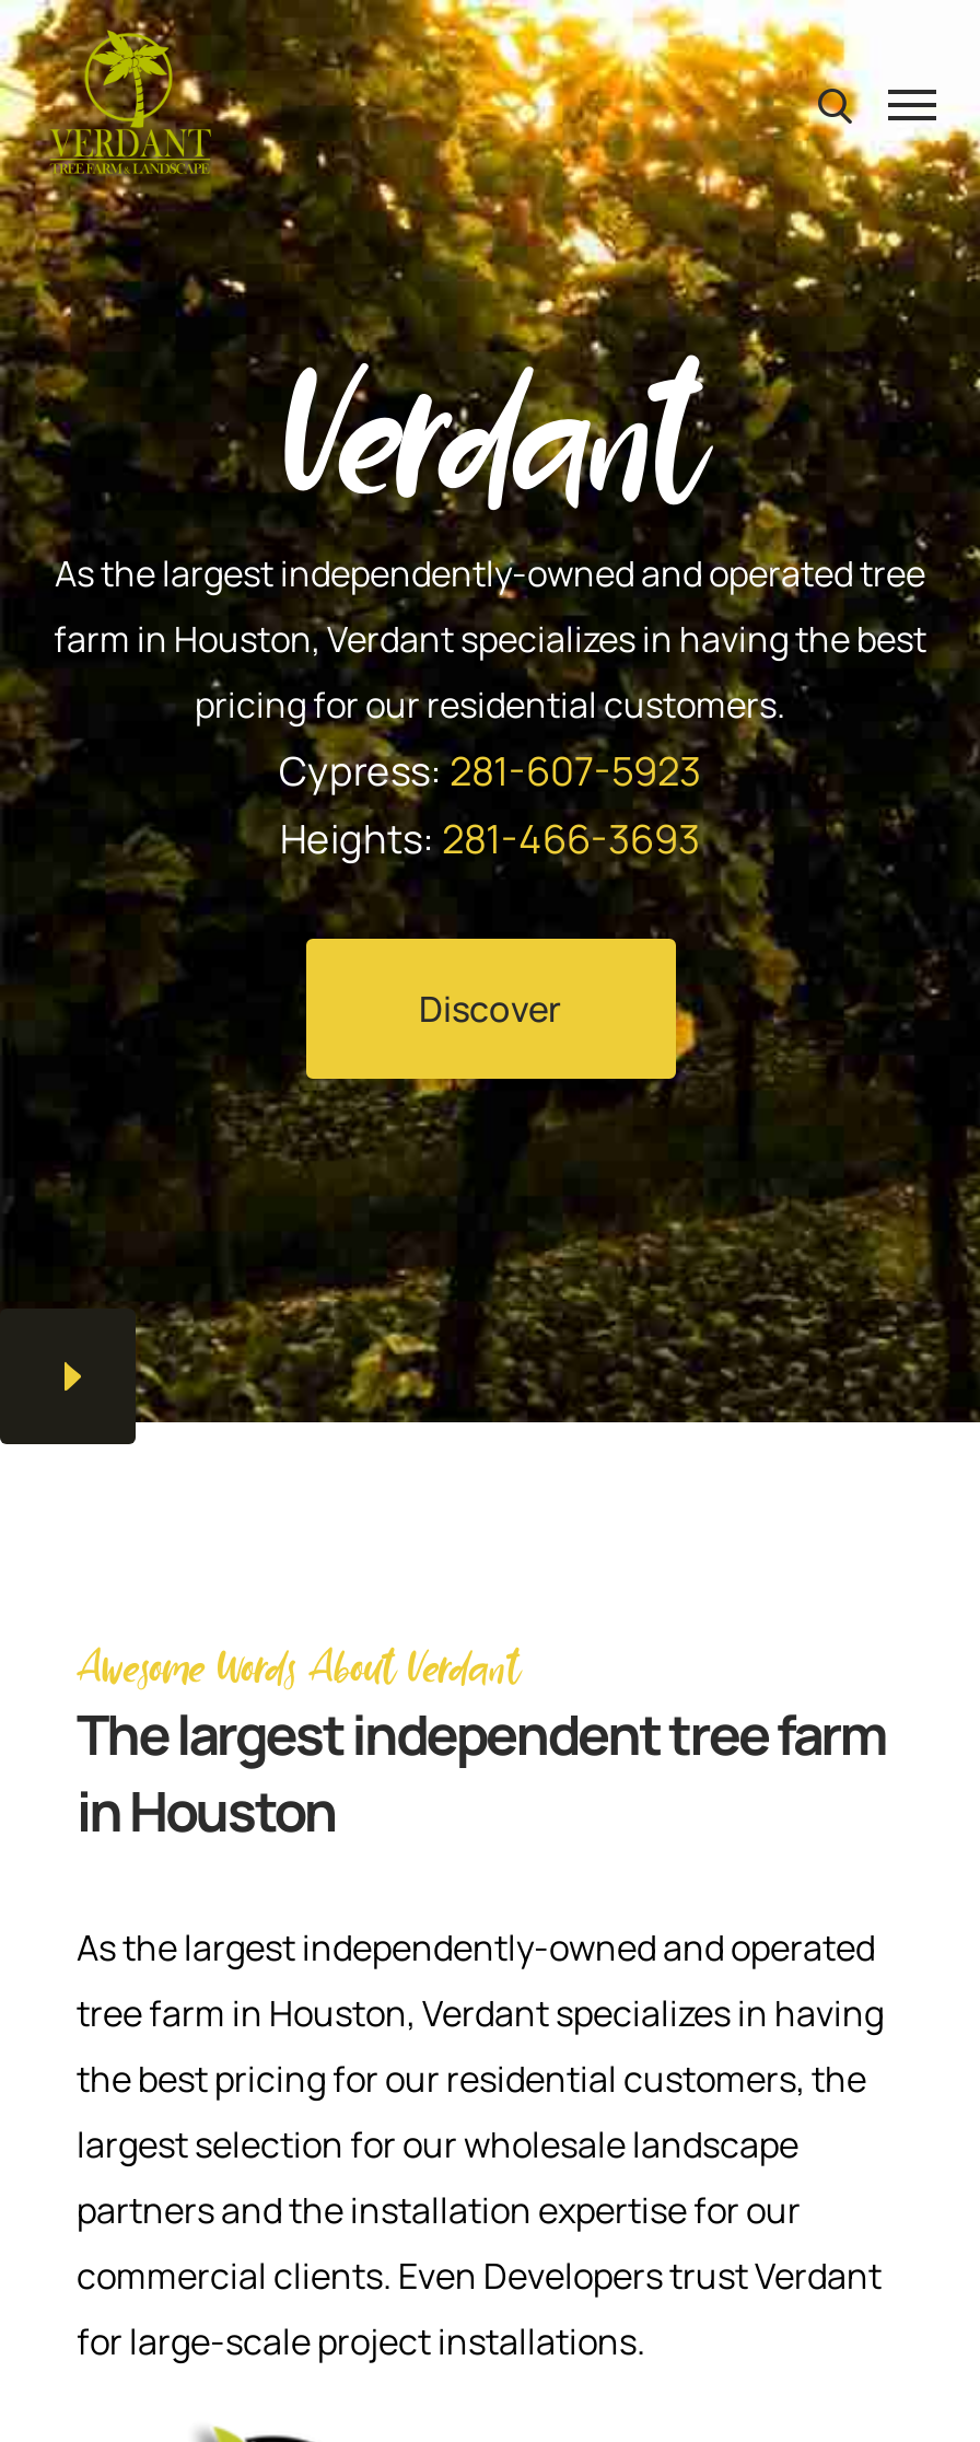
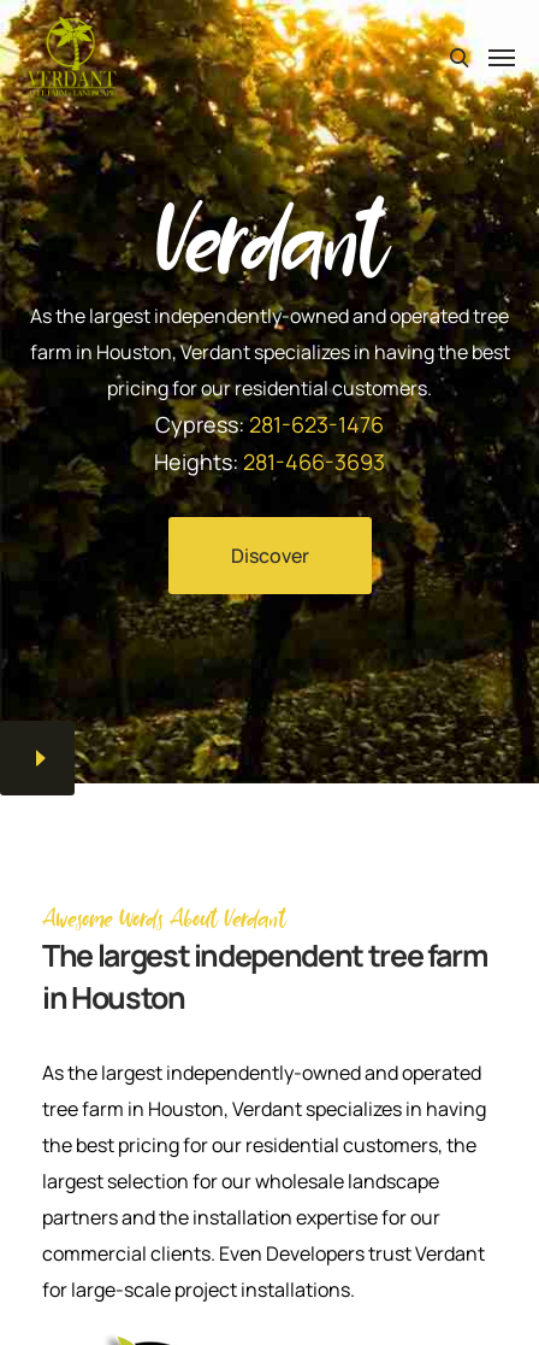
[279,744,701,796] Cypress: 281-607-5923 -> [155,410,384,439] Cypress: 281-623-1476

